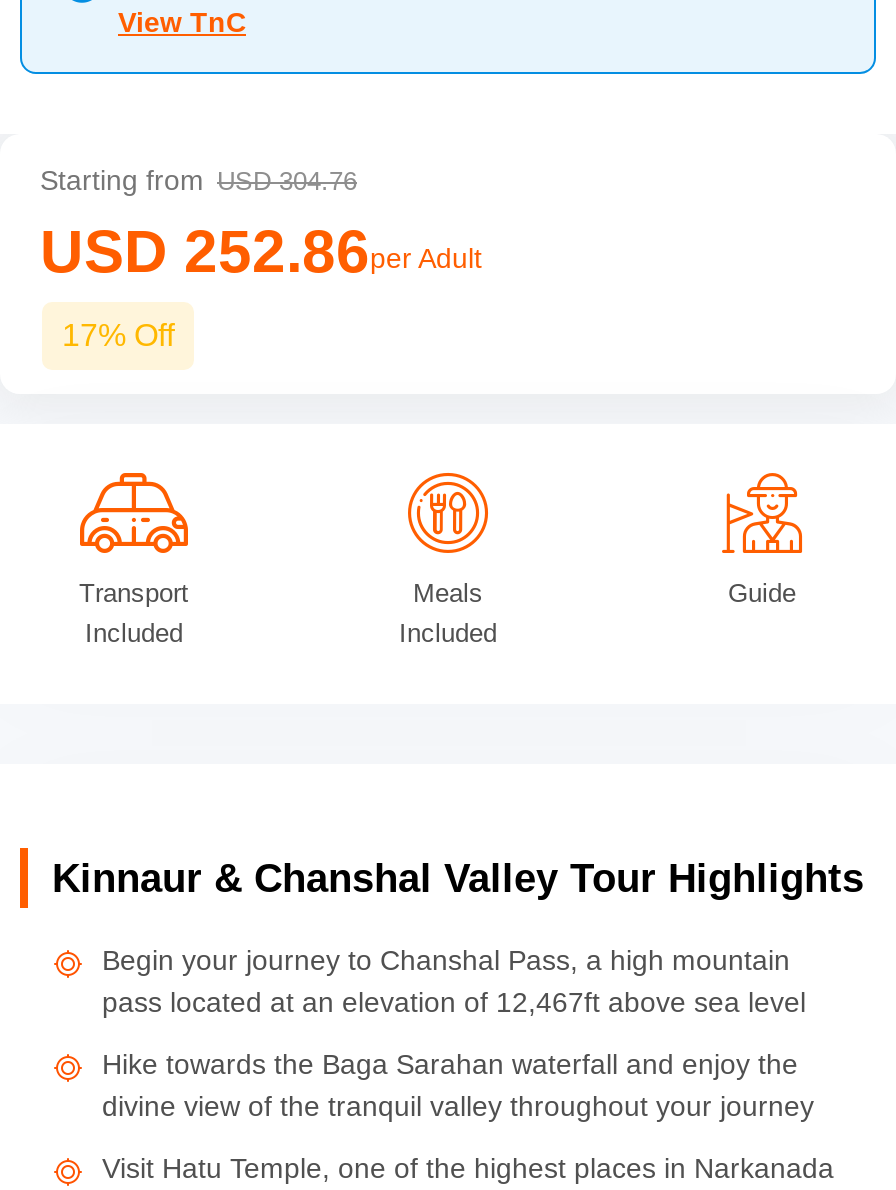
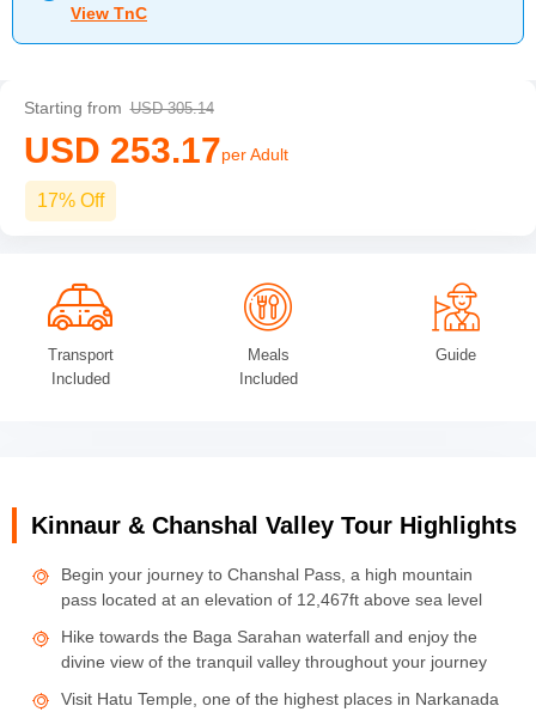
[40,164,357,196] Starting from USD 304.76 -> [24,98,214,117] Starting from USD 305.14
[40,218,482,284] USD 252.86per Adult -> [24,130,288,170] USD 253.17per Adult

